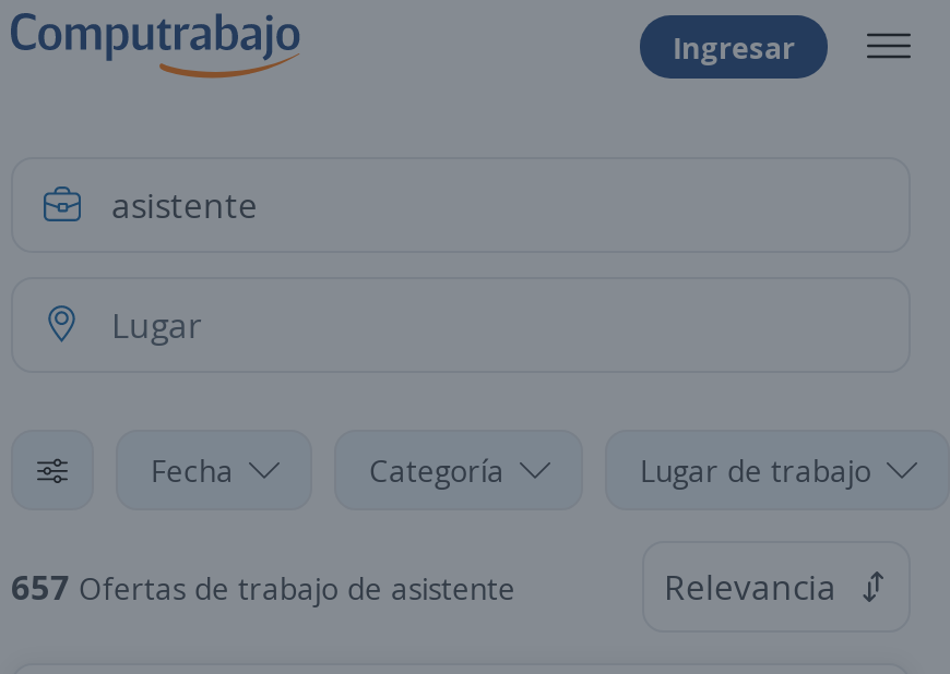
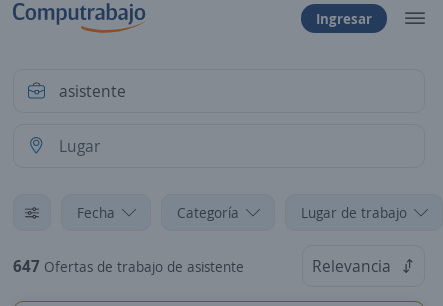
[11,563,515,611] 657 Ofertas de trabajo de asistente -> [13,255,244,277] 647 Ofertas de trabajo de asistente

